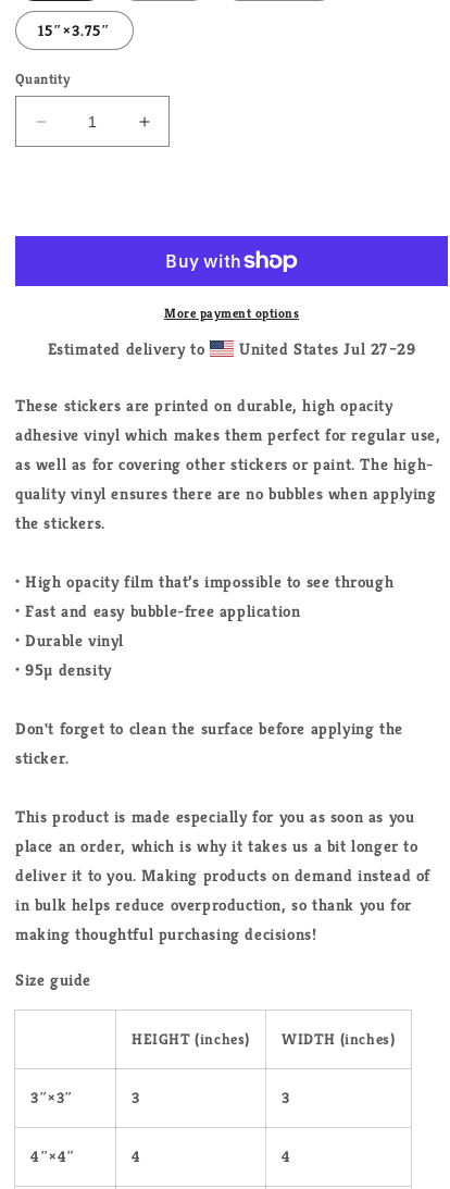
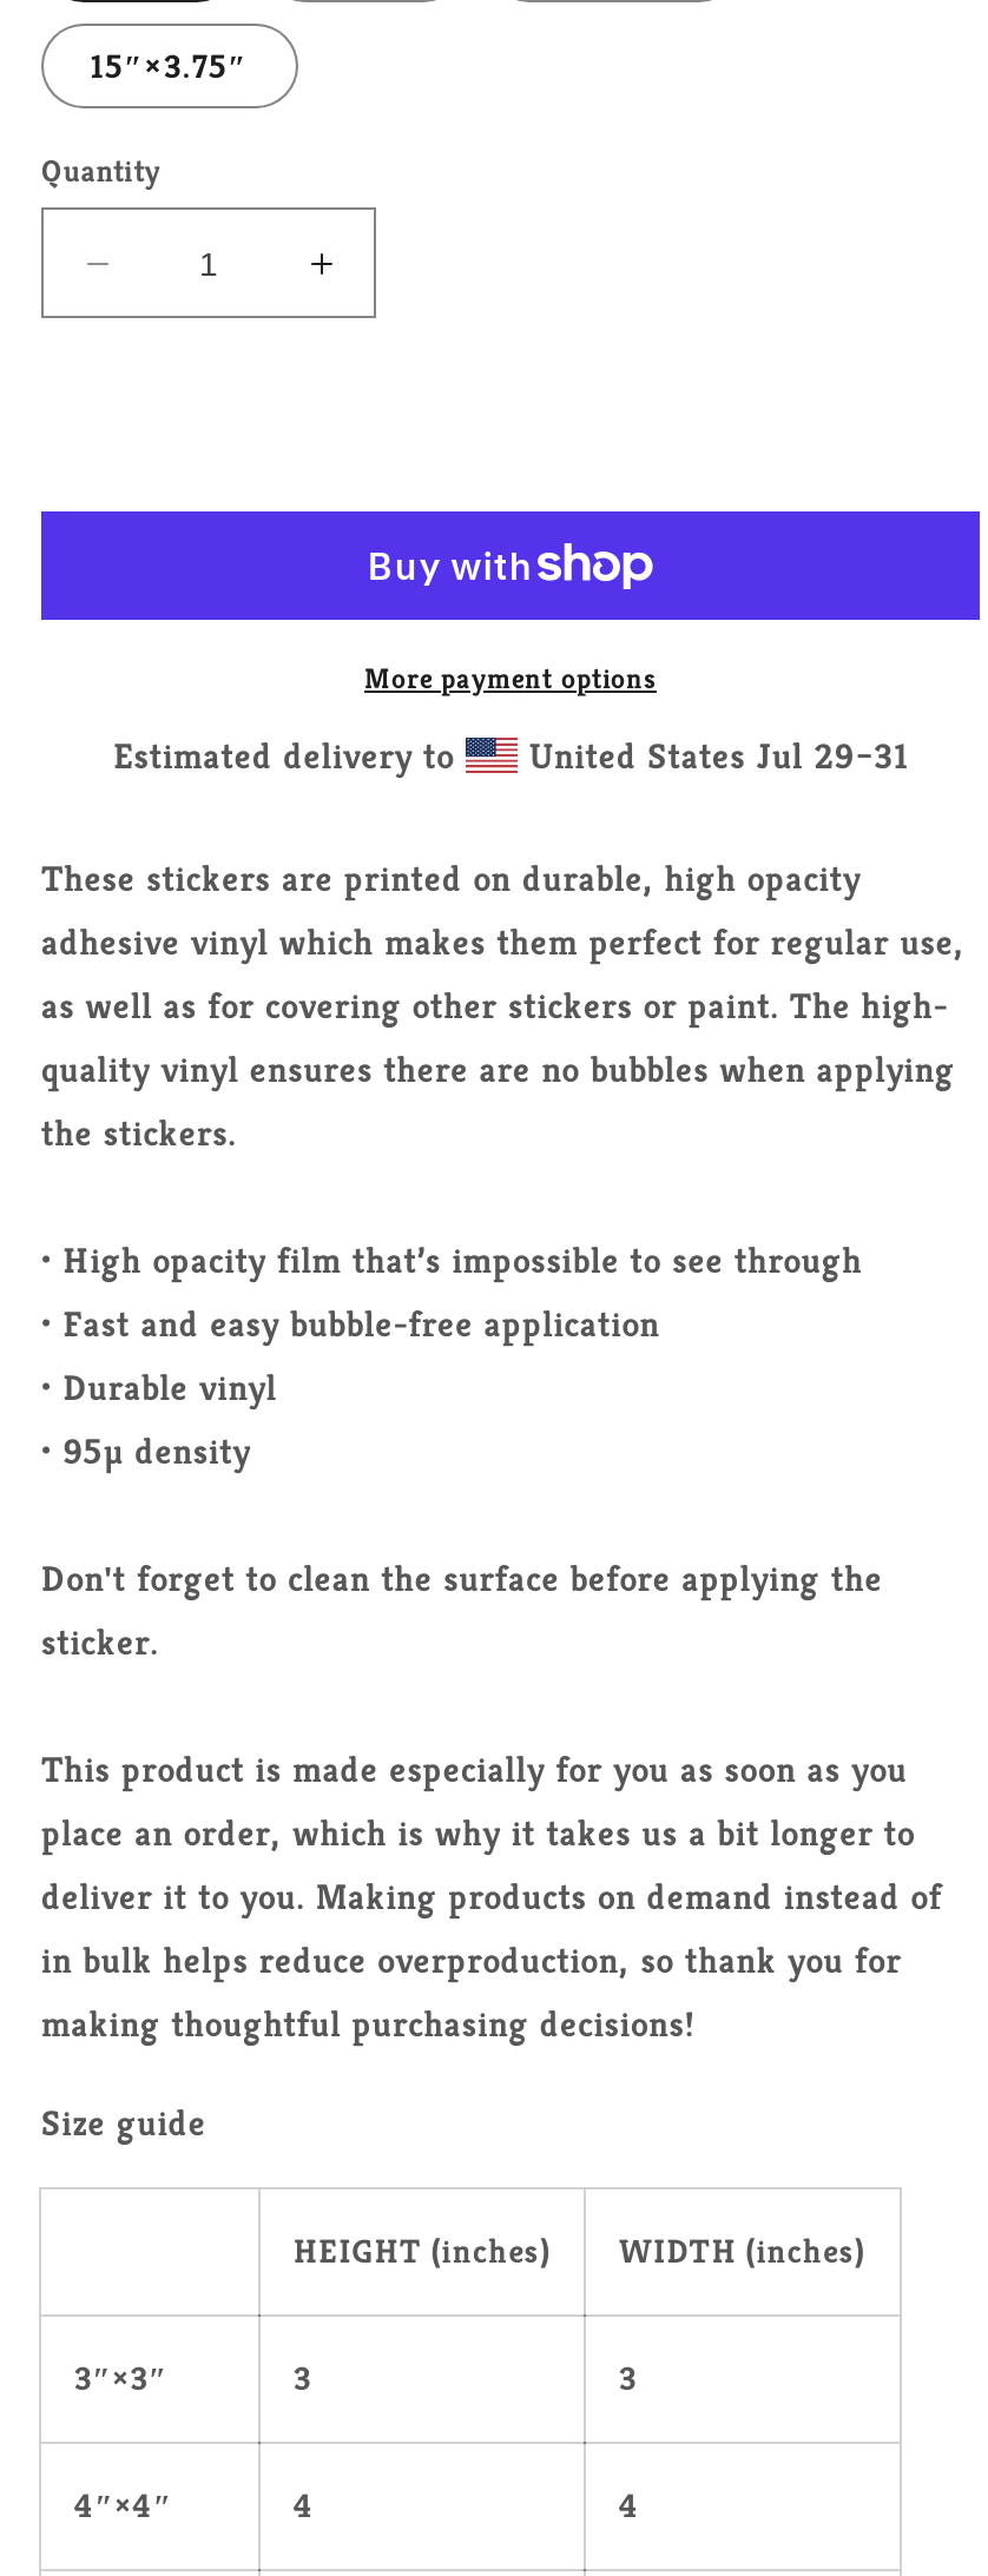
[234,338,416,359] United States Jul 27–29 -> [519,733,908,778] United States Jul 29–31

